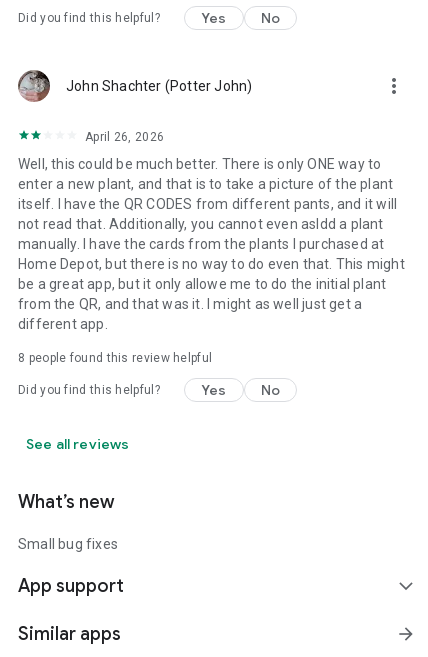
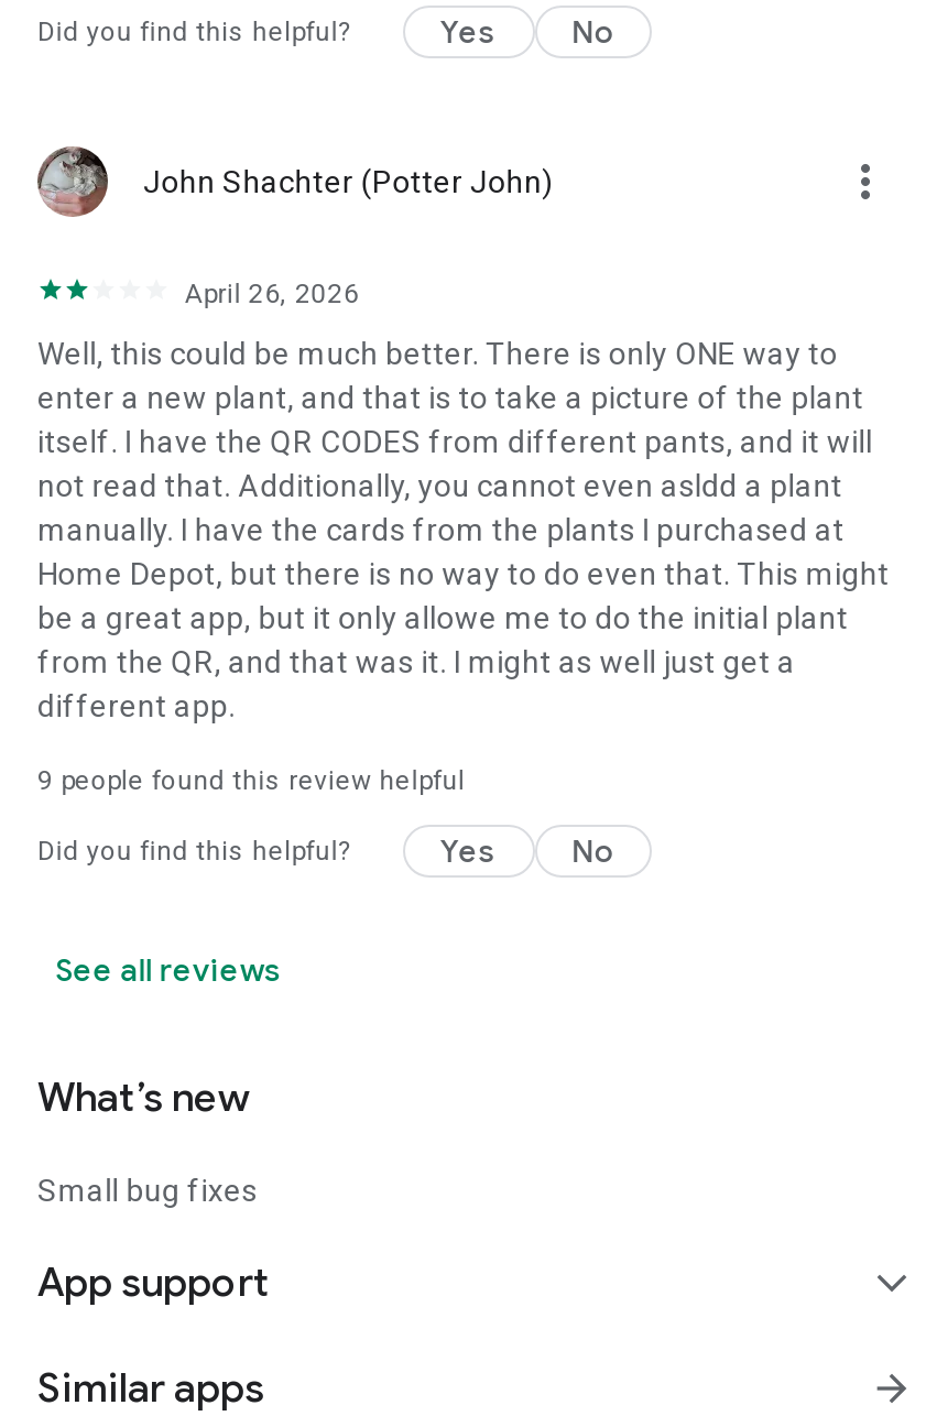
[18,351,212,365] 8 people found this review helpful -> [37,765,465,796] 9 people found this review helpful

